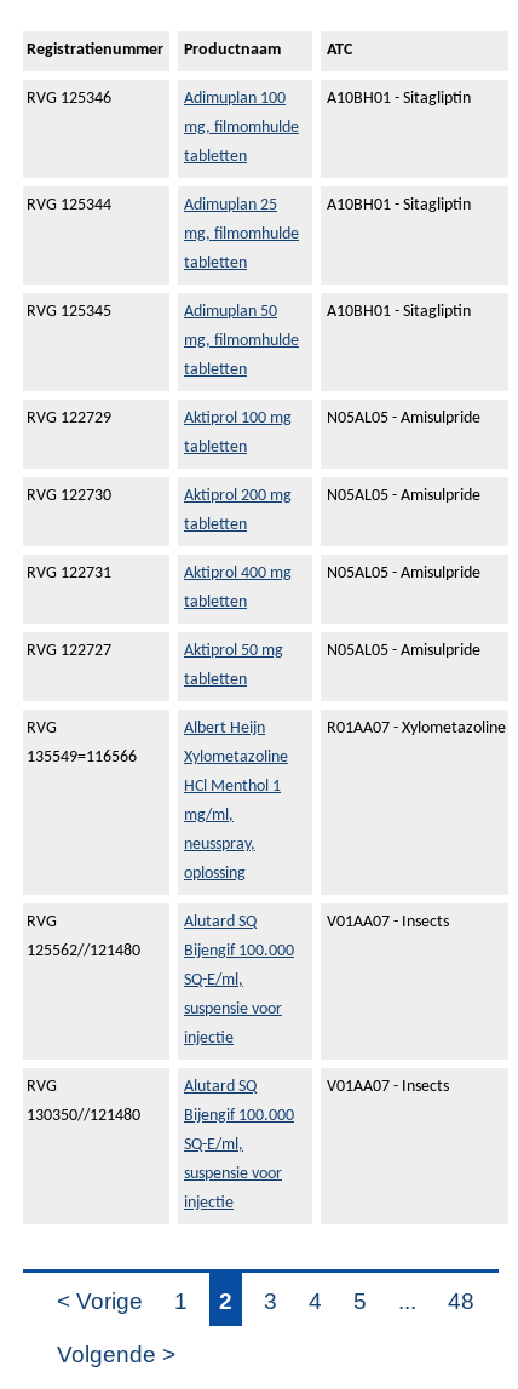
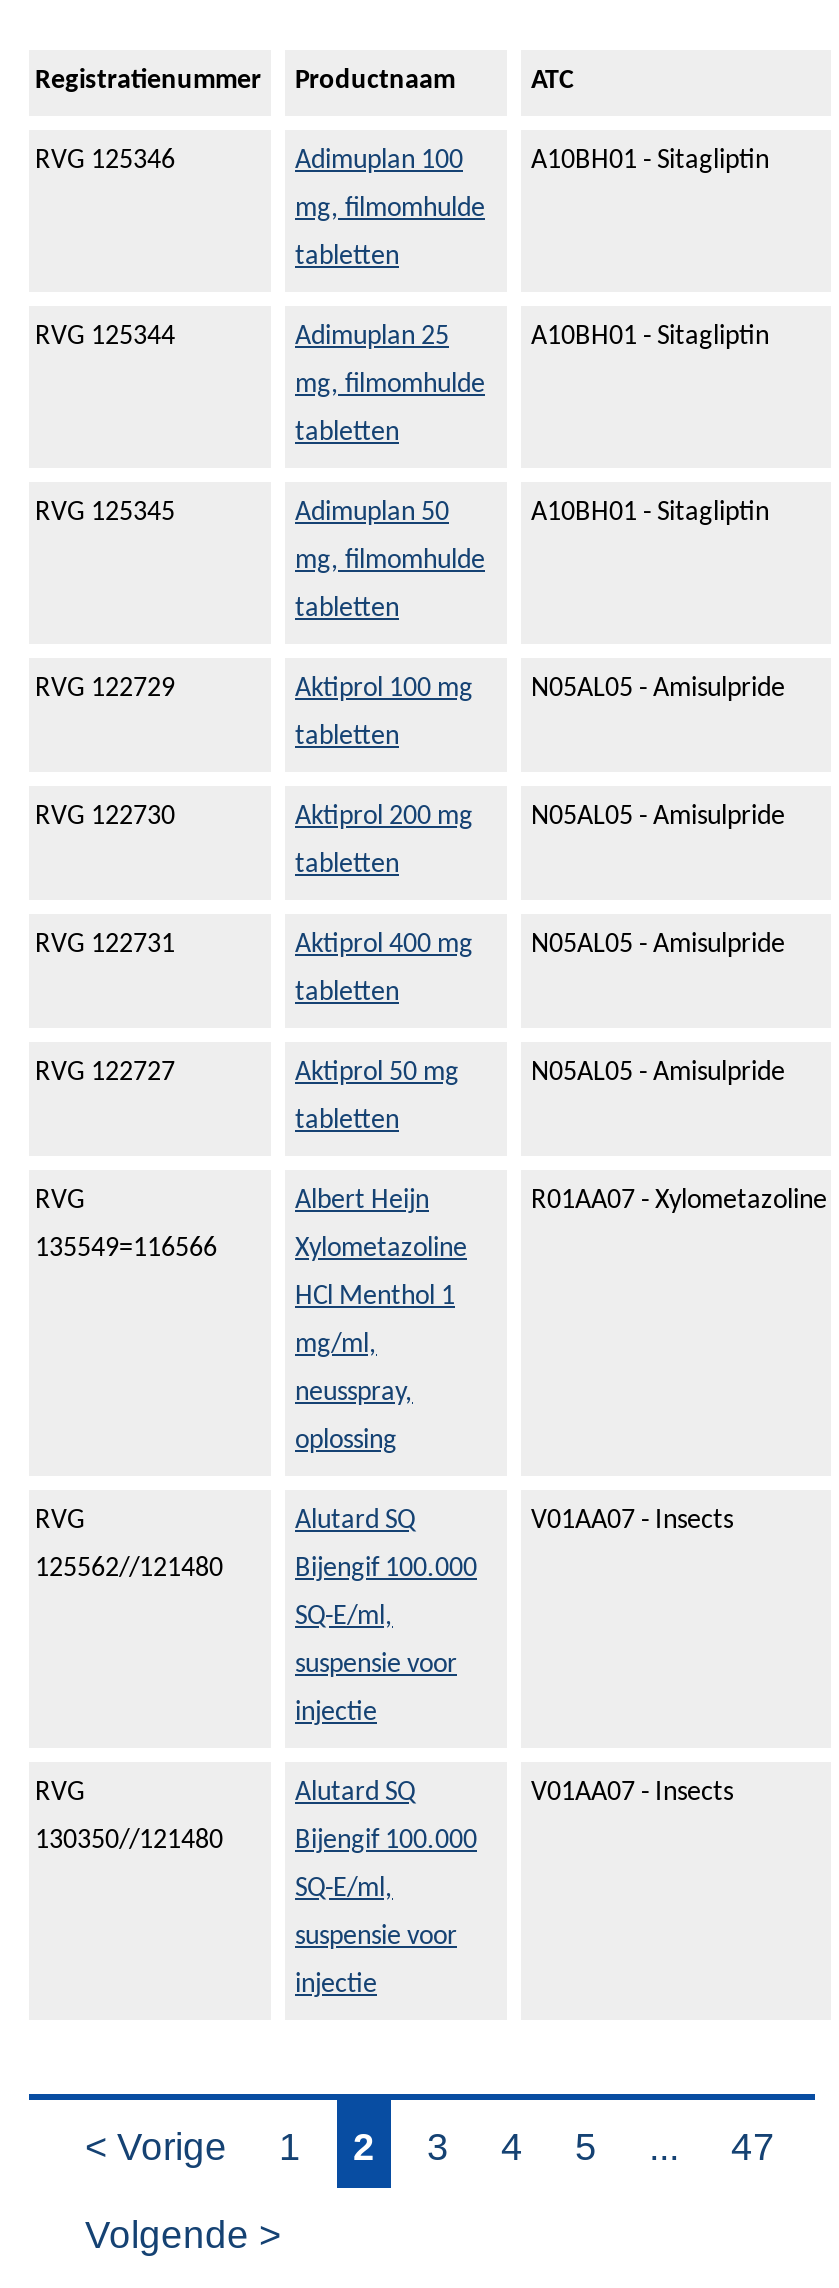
[448,1288,474,1314] 48 -> [731,2125,775,2167] 47

